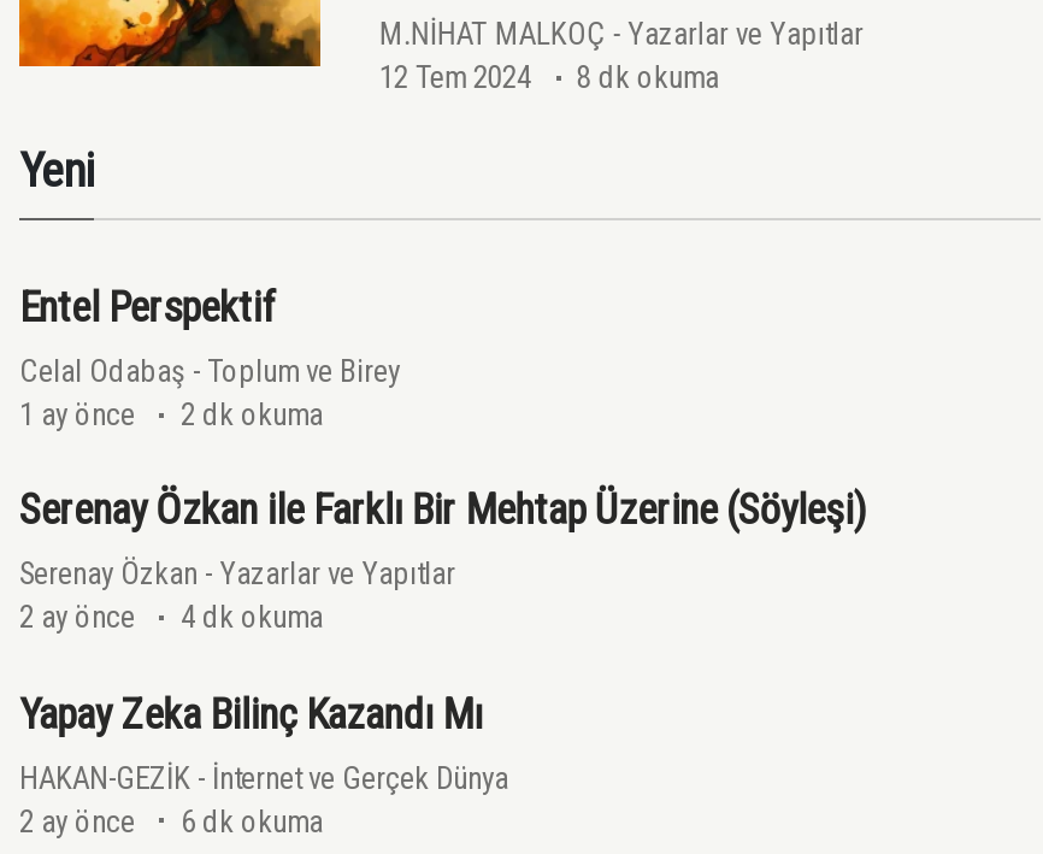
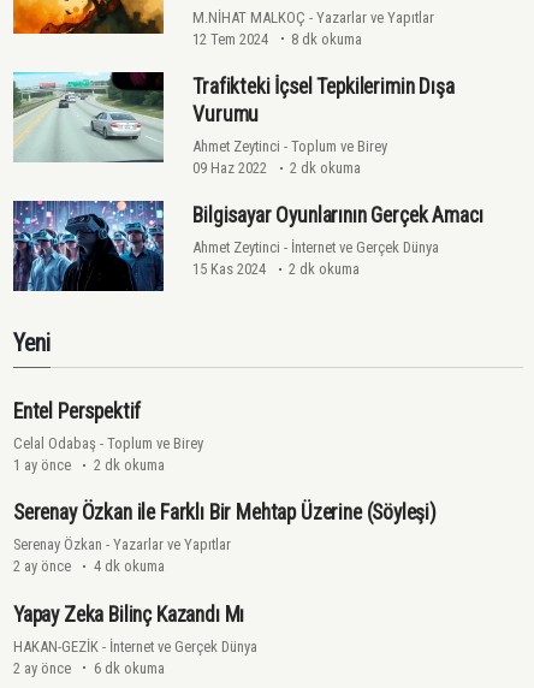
none -> [12,71,483,278] [image] | Trafikteki İçsel Tepkilerimin Dışa | Vurumu | Ahmet Zeytinci - Toplum ve Birey | 09 Haz 2022 | 2 dk okuma | Bilgisayar Oyunlarının Gerçek Amacı | Ahmet Zeytinci - İnternet ve Gerçek Dünya | 15 Kas 2024 | 2 dk okuma
none -> [12,200,165,292] [image]

